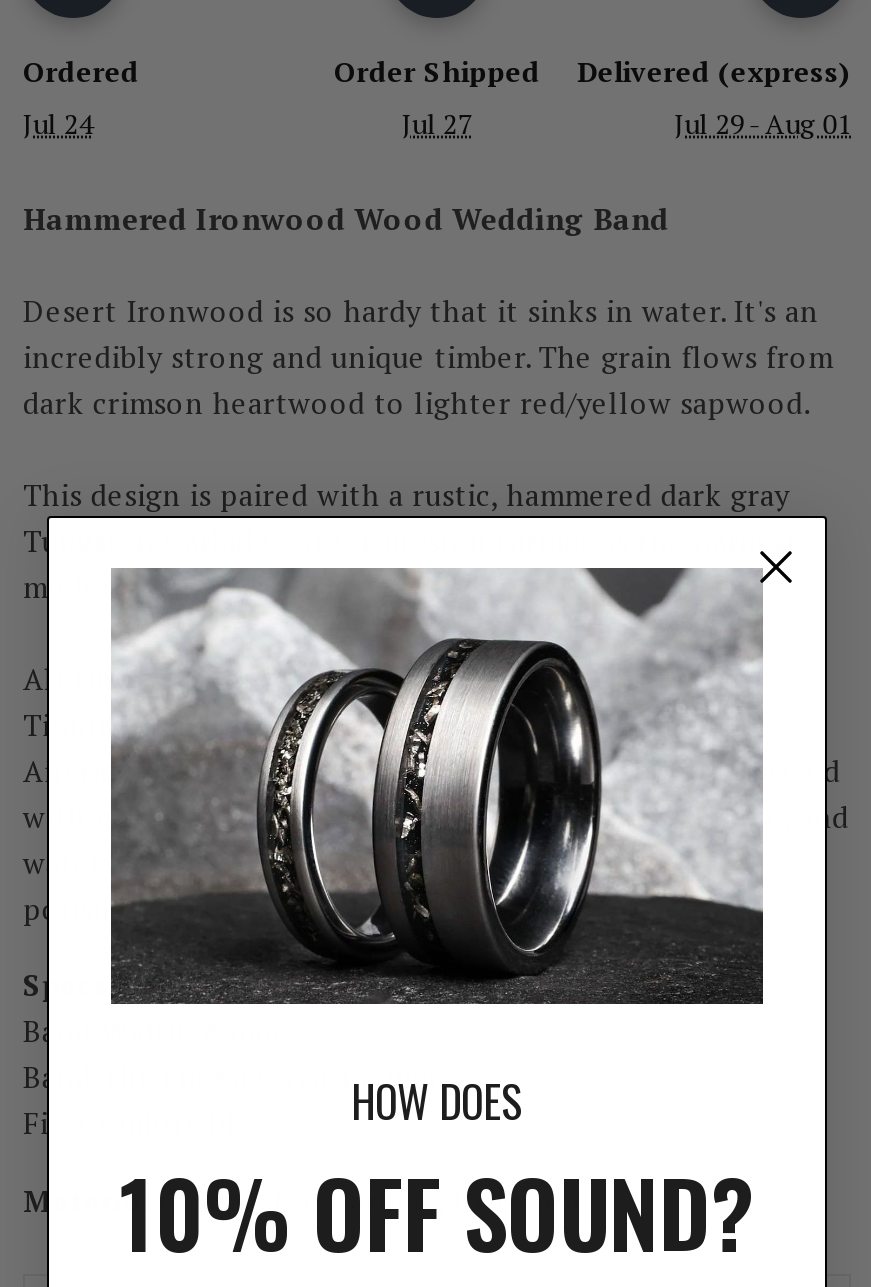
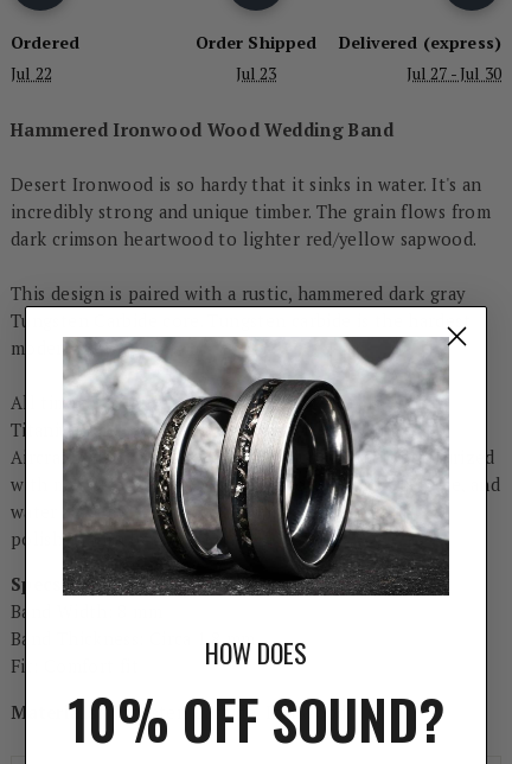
[23,104,93,142] Jul 24 -> [11,62,52,84] Jul 22
[402,104,472,142] Jul 27 -> [235,62,277,84] Jul 23
[675,104,851,142] Jul 29 - Aug 01 -> [406,62,501,84] Jul 27 - Jul 30

